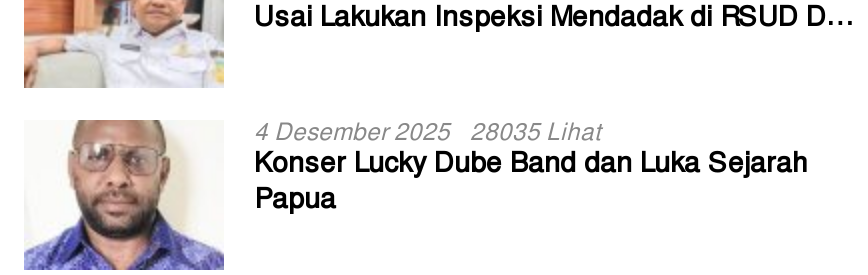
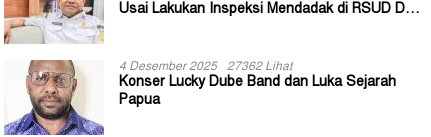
[254,121,600,145] 4 Desember 2025 28035 Lihat -> [119,61,292,73] 4 Desember 2025 27362 Lihat

